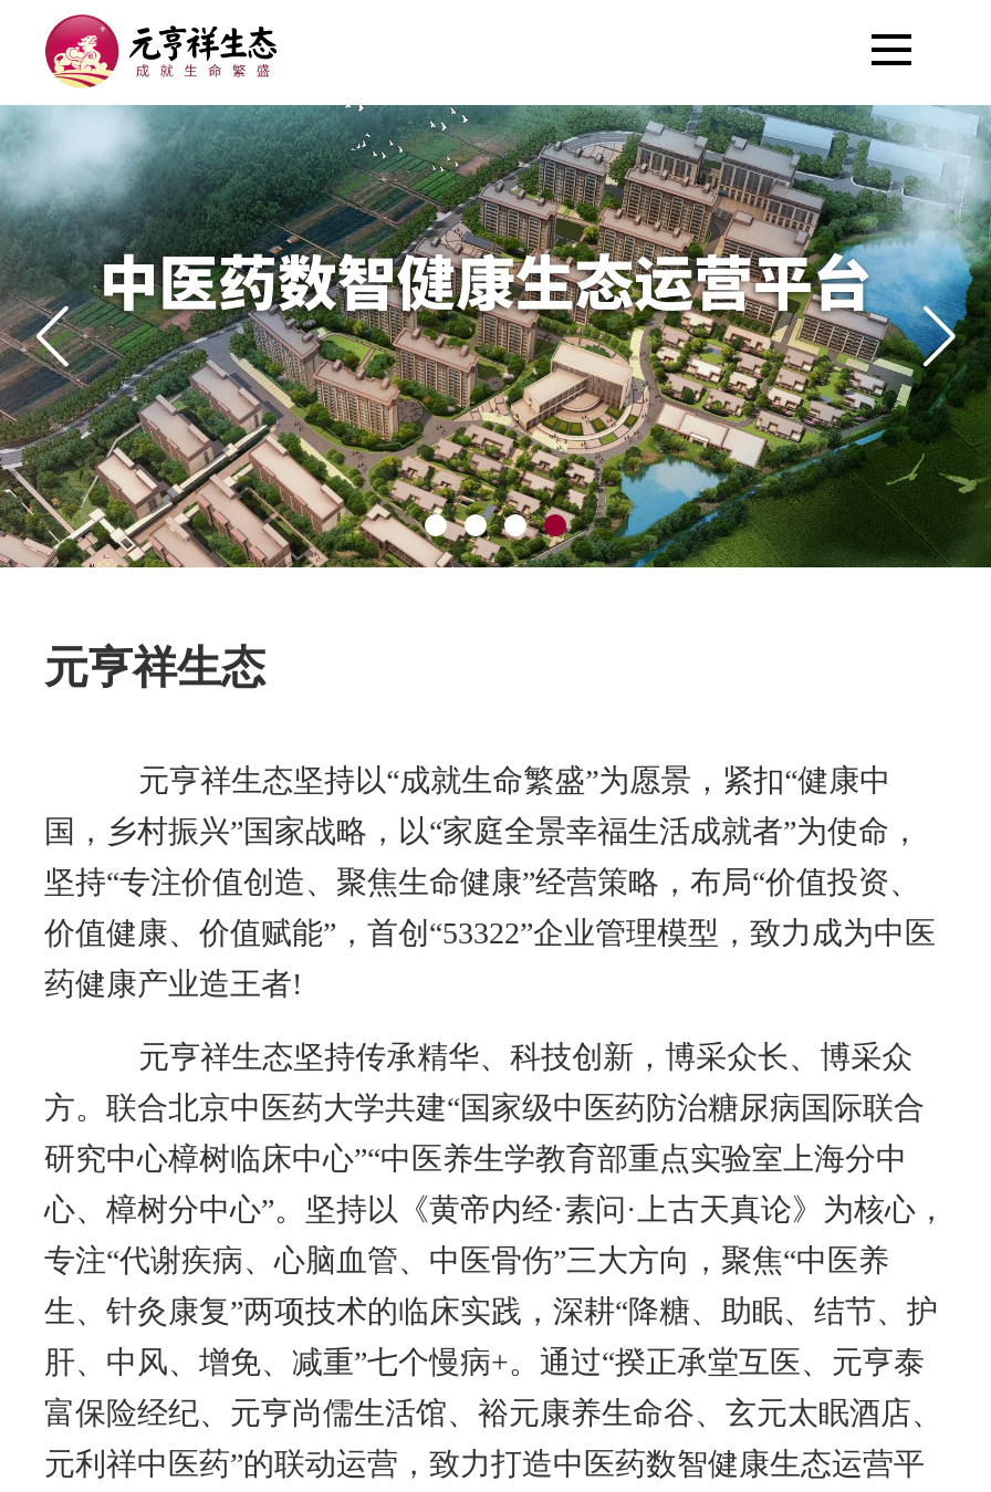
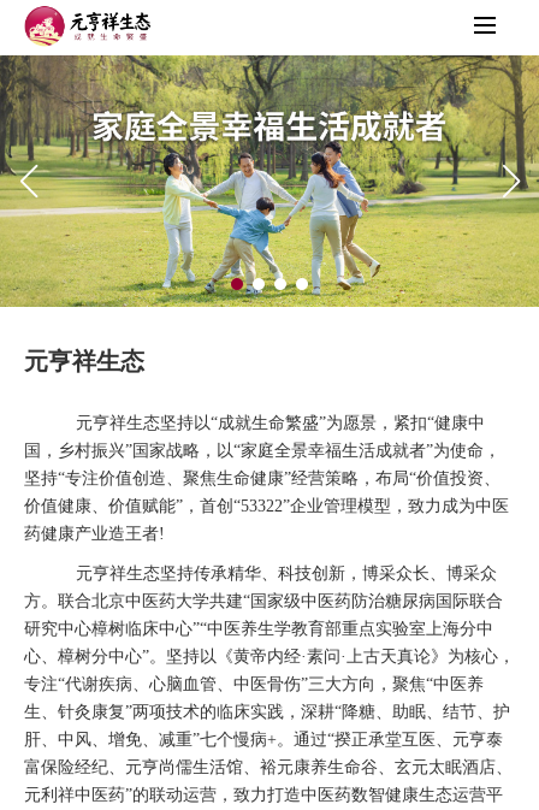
[7,103,984,570] [image] -> [4,54,535,308] [image]

